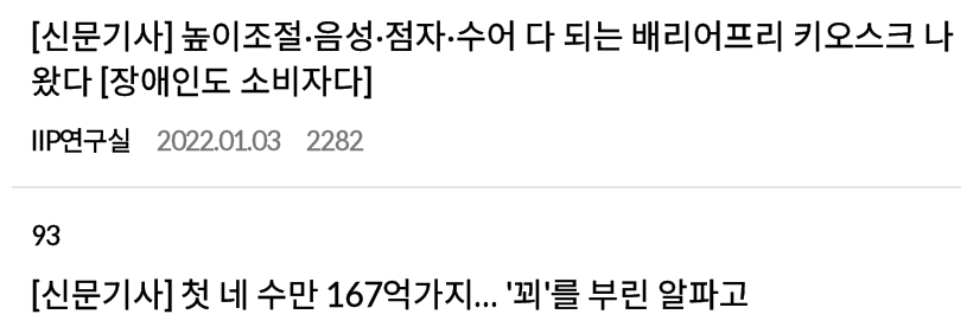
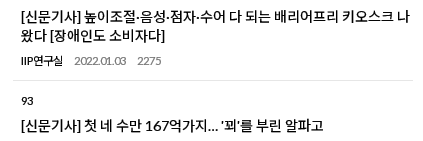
[306,125,363,156] 2282 -> [137,54,161,67] 2275

